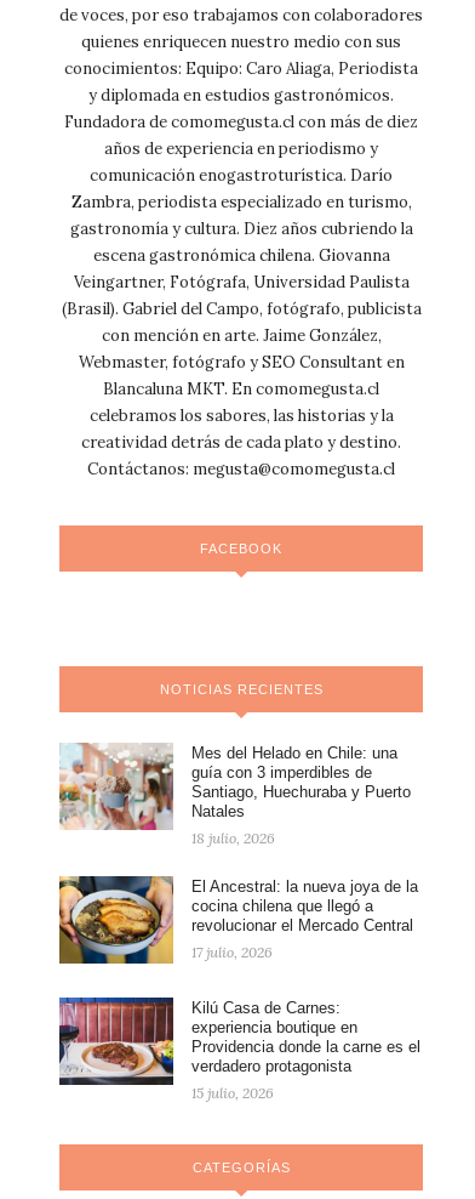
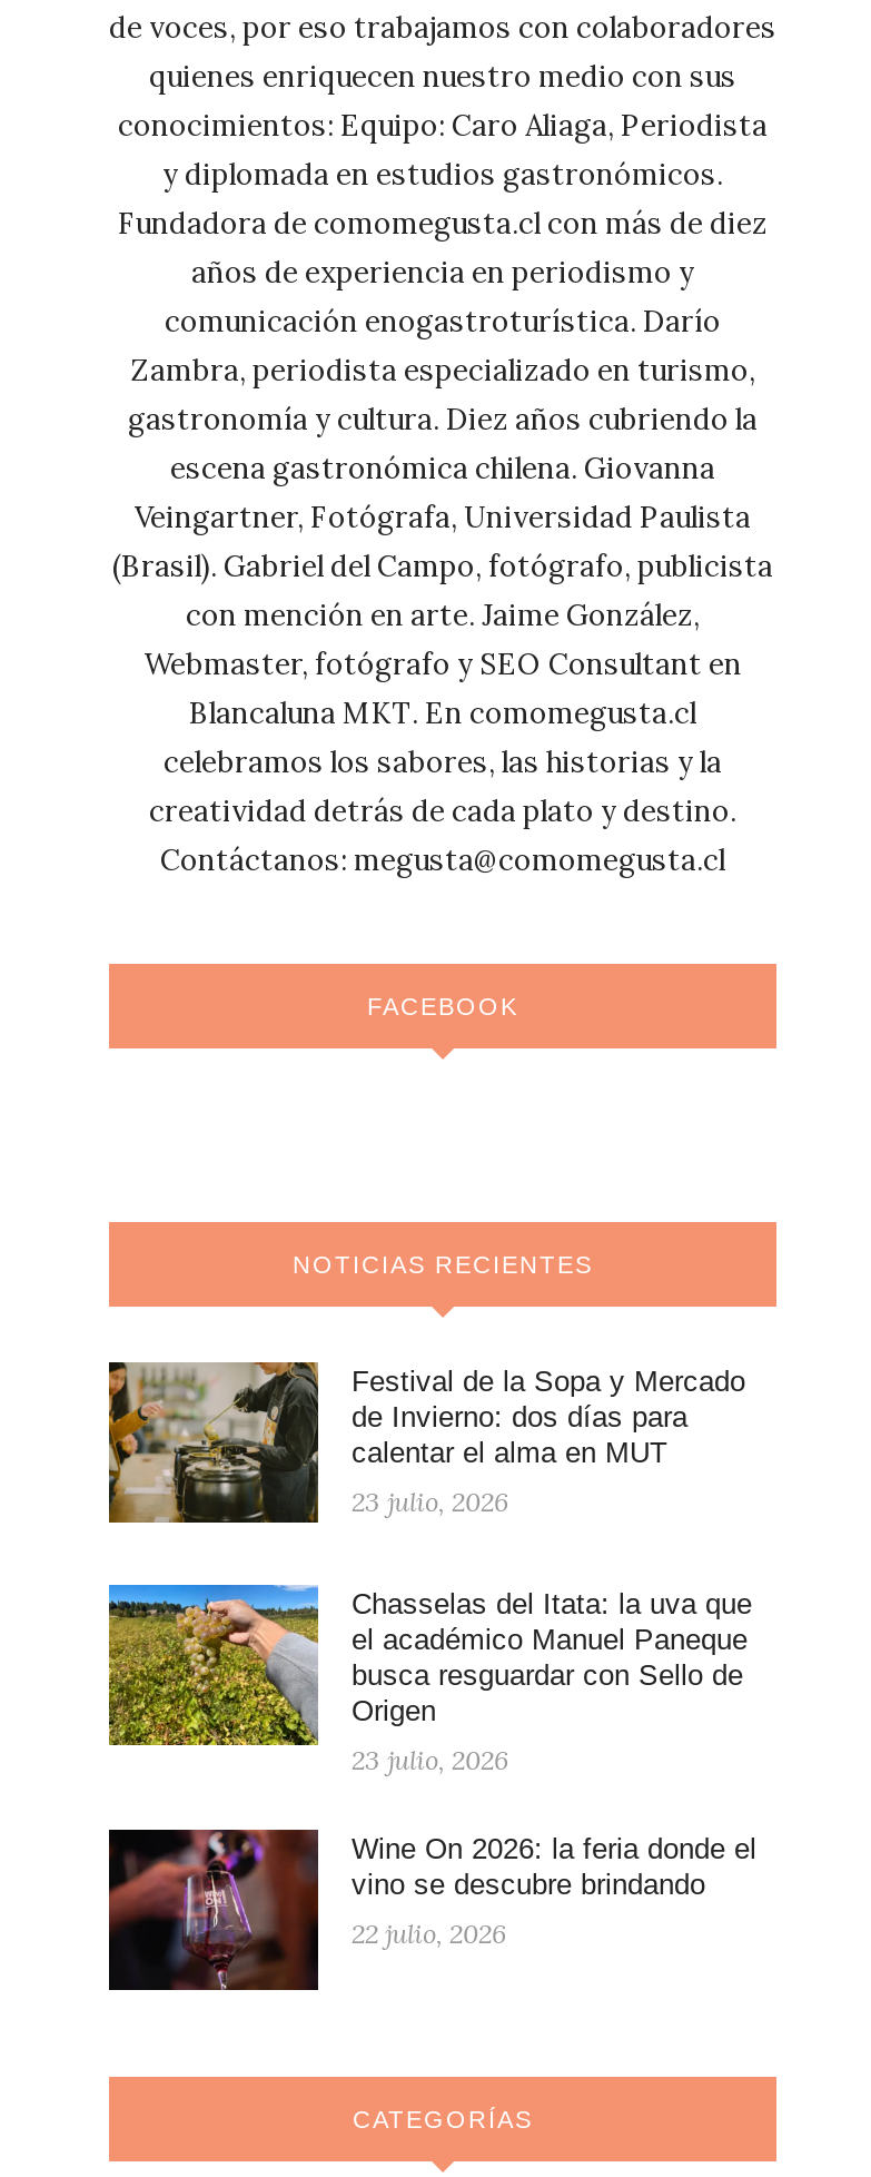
[58,743,411,831] [image] | Mes del Helado en Chile: una | guía con 3 imperdibles de | Santiago, Huechuraba y Puerto | Natales -> [107,1360,745,1525] [image] | Festival de la Sopa y Mercado | de Invierno: dos días para | calentar el alma en MUT
[191,828,275,847] 18 julio, 2026 -> [352,1484,509,1517] 23 julio, 2026
[58,875,418,965] [image] | El Ancestral: la nueva joya de la | cocina chilena que llegó a | revolucionar el Mercado Central -> [107,1583,752,1747] [image] | Chasselas del Itata: la uva que | el académico Manuel Paneque | busca resguardar con Sello de | Origen
[191,943,273,961] 17 julio, 2026 -> [352,1743,509,1776] 23 julio, 2026
[58,996,420,1085] [image] | Kilú Casa de Carnes: | experiencia boutique en | Providencia donde la carne es el | verdadero protagonista -> [107,1828,756,1990] [image] | Wine On 2026: la feria donde el | vino se descubre brindando
[191,1084,274,1102] 15 julio, 2026 -> [352,1917,507,1950] 22 julio, 2026

